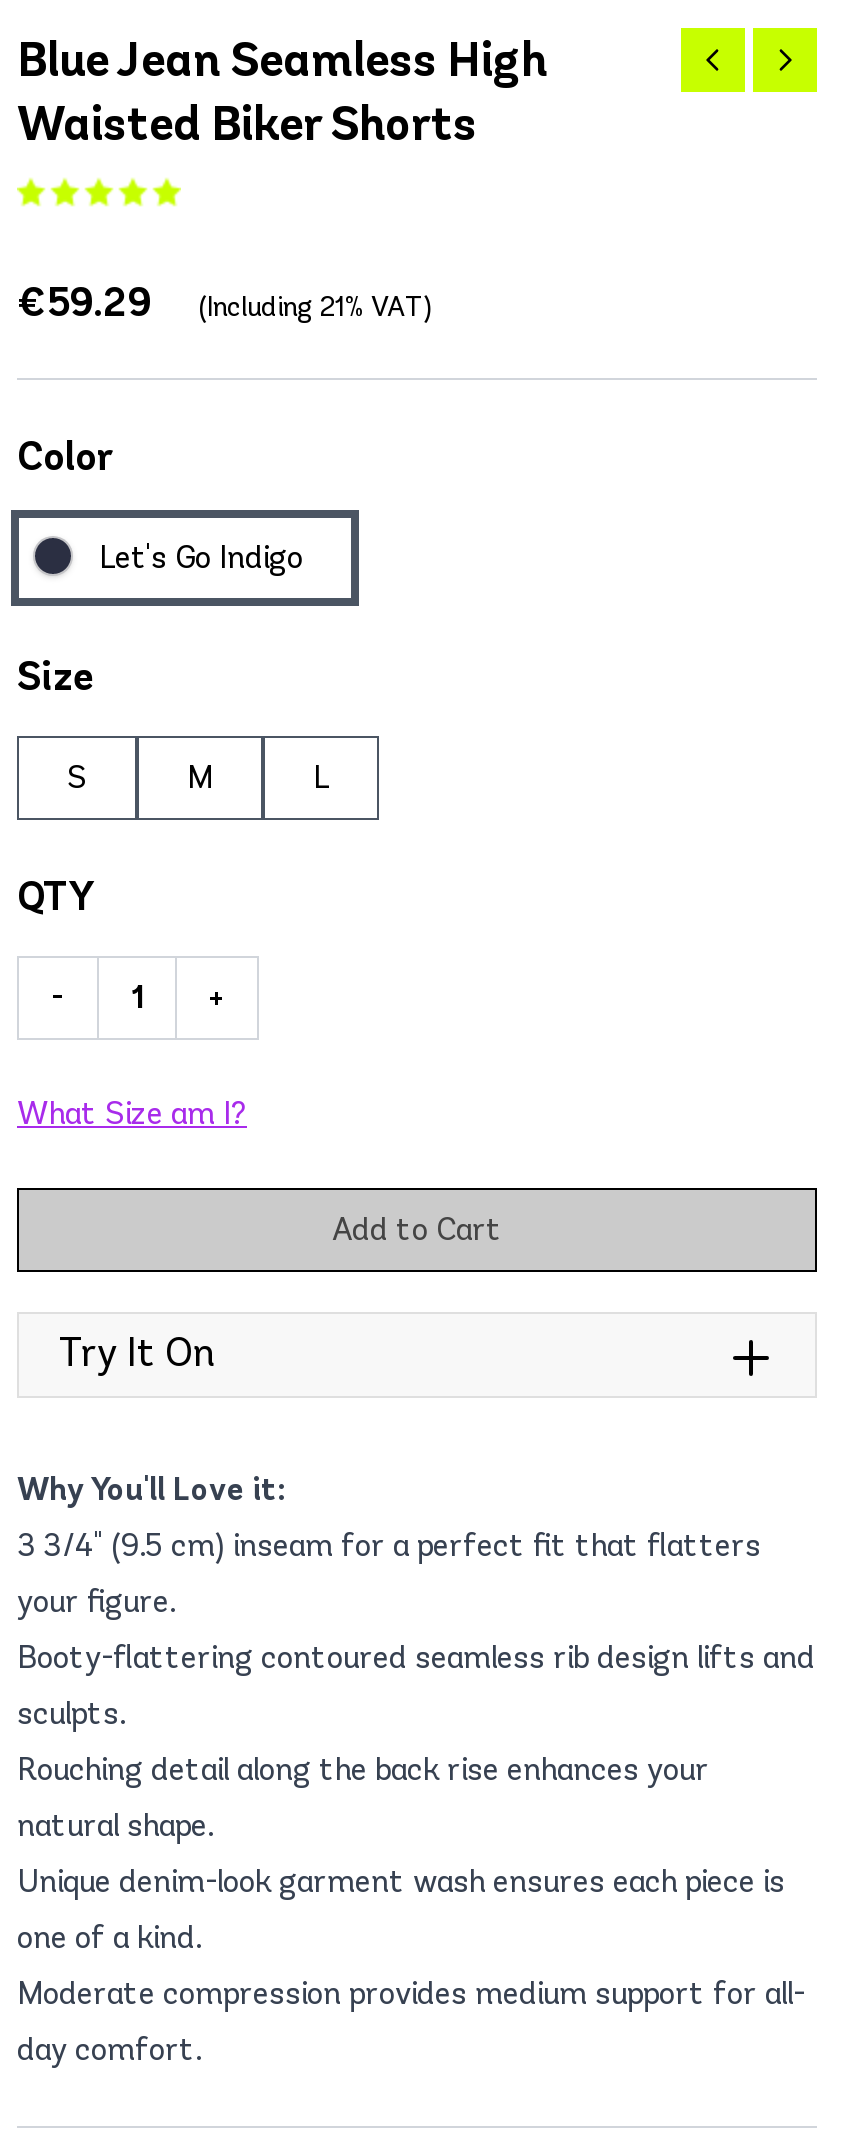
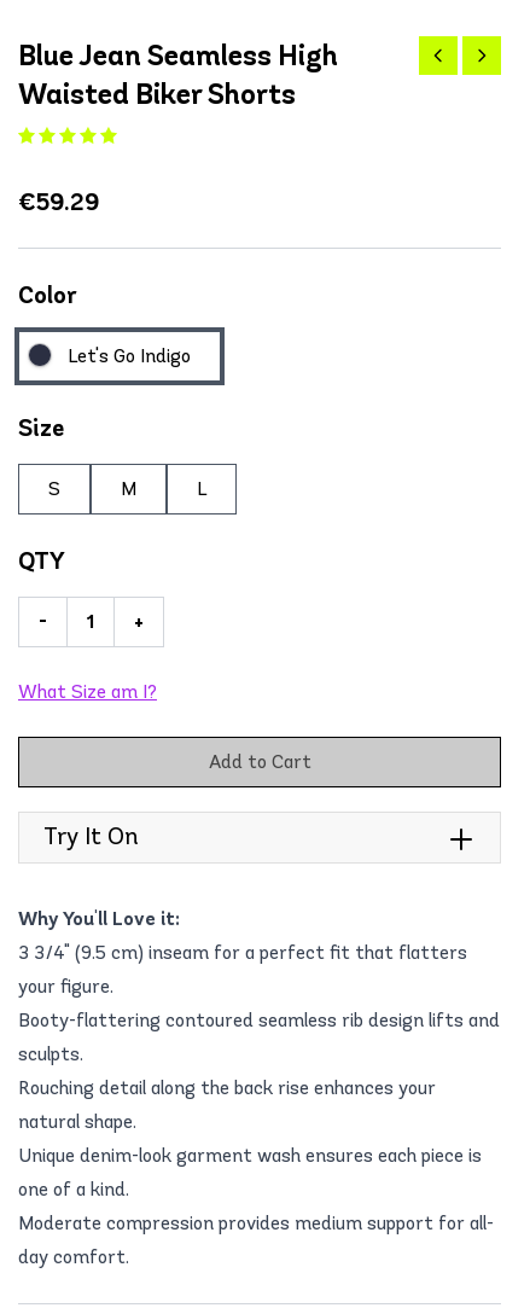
[199,290,431,324] (Including 21% VAT) -> none

